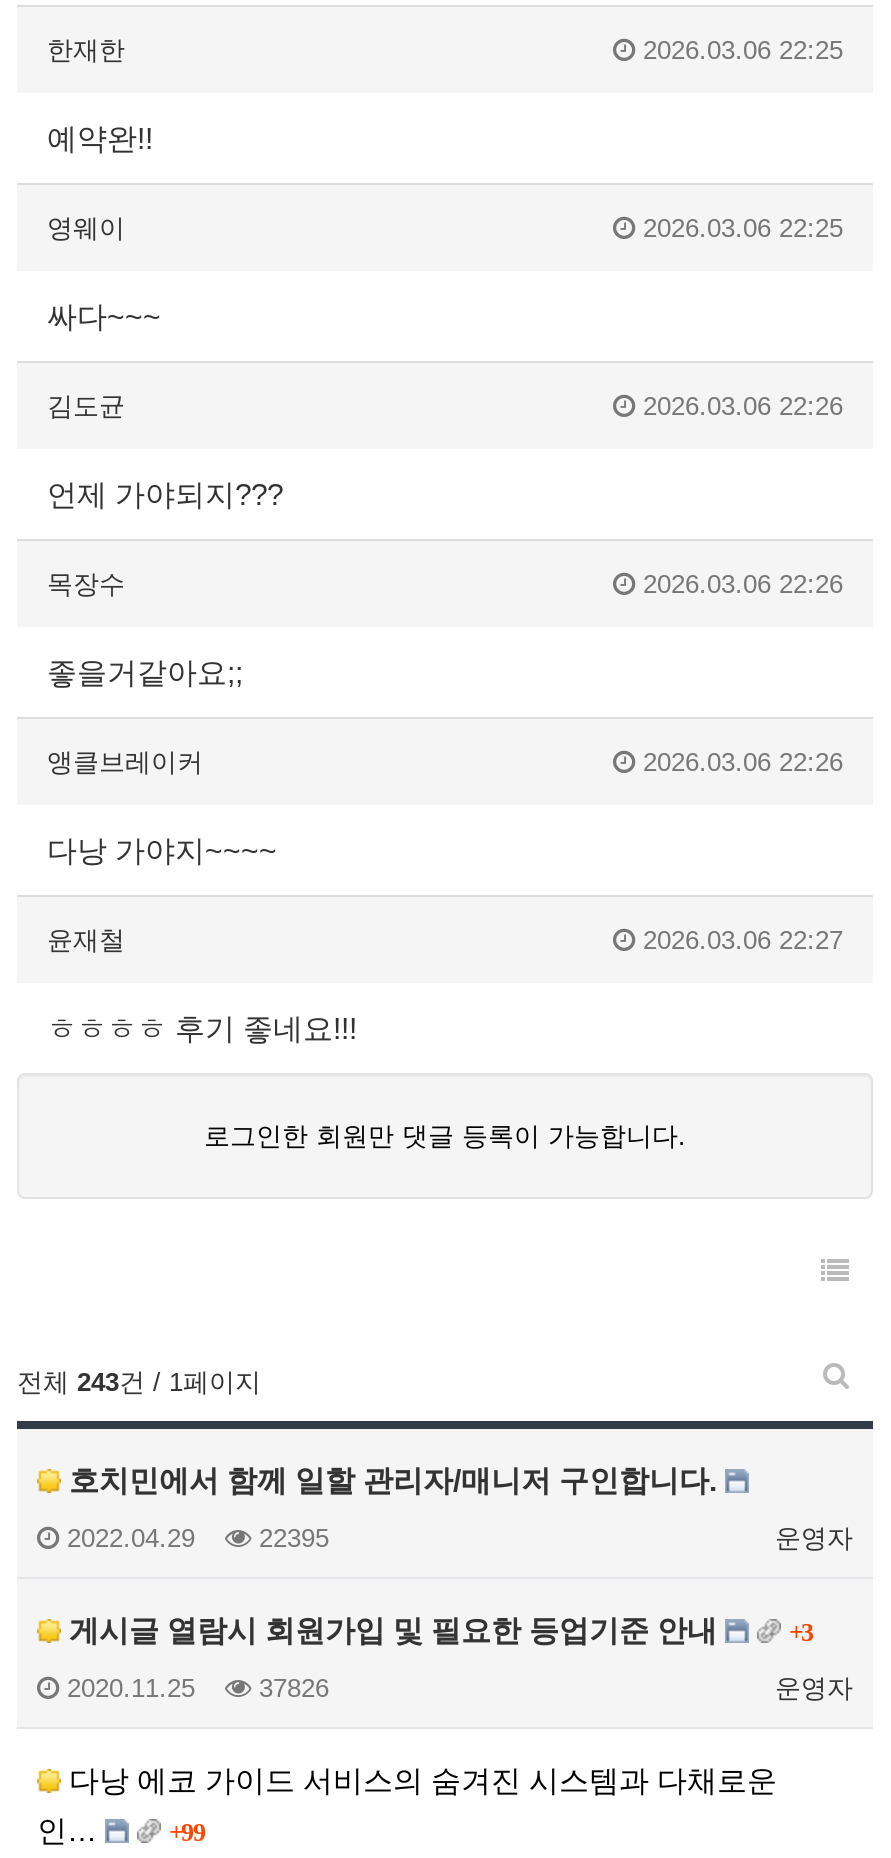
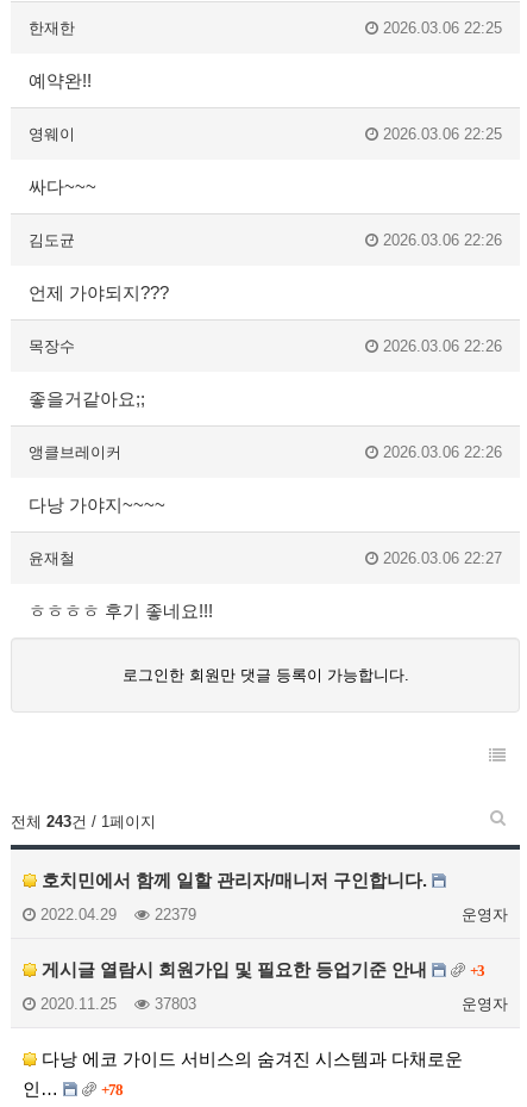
[259,1523,329,1553] 22395 -> [155,906,196,923] 22379
[259,1673,329,1703] 37826 -> [155,995,196,1013] 37803
[169,1819,205,1847] +99 -> [101,1082,123,1099] +78

